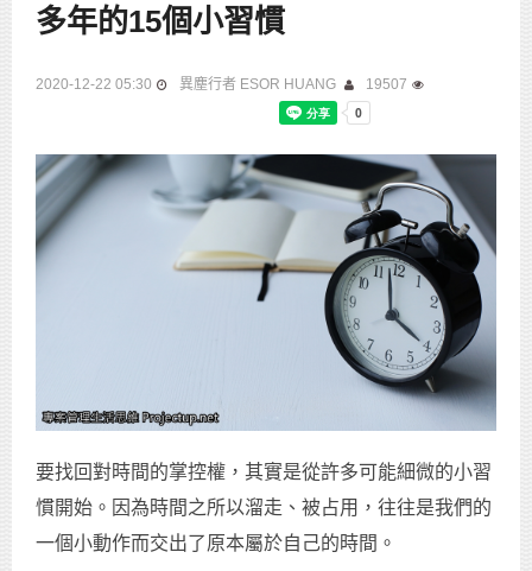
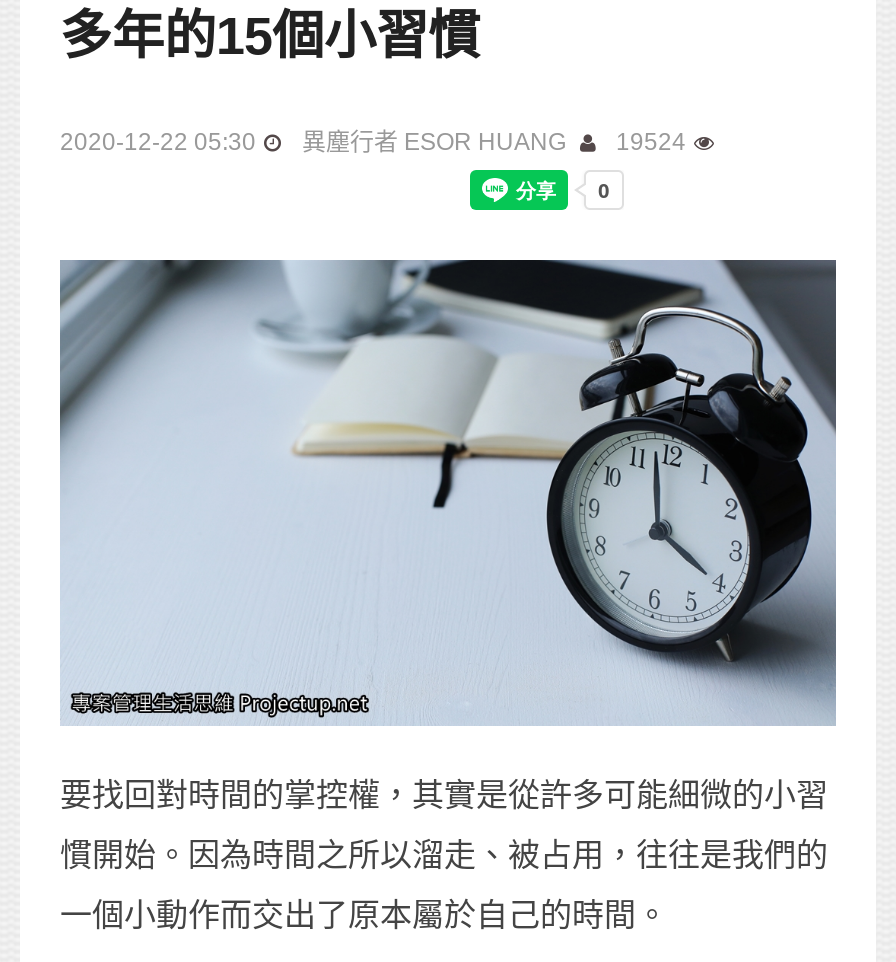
[36,76,407,93] 2020-12-22 05:30 異塵行者 ESOR HUANG 19507 -> [60,128,686,156] 2020-12-22 05:30 異塵行者 ESOR HUANG 19524

